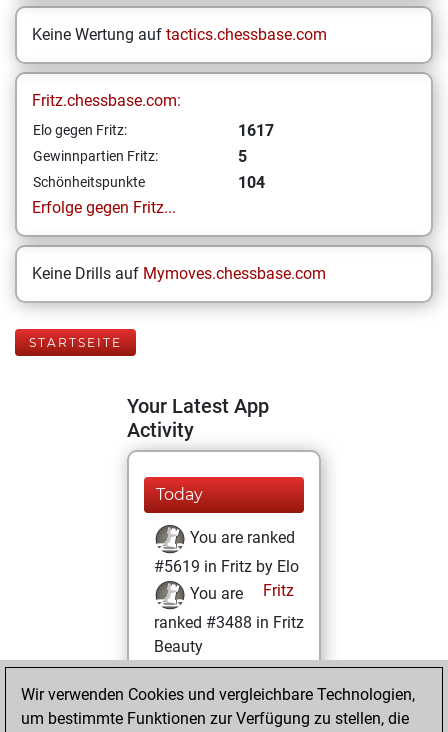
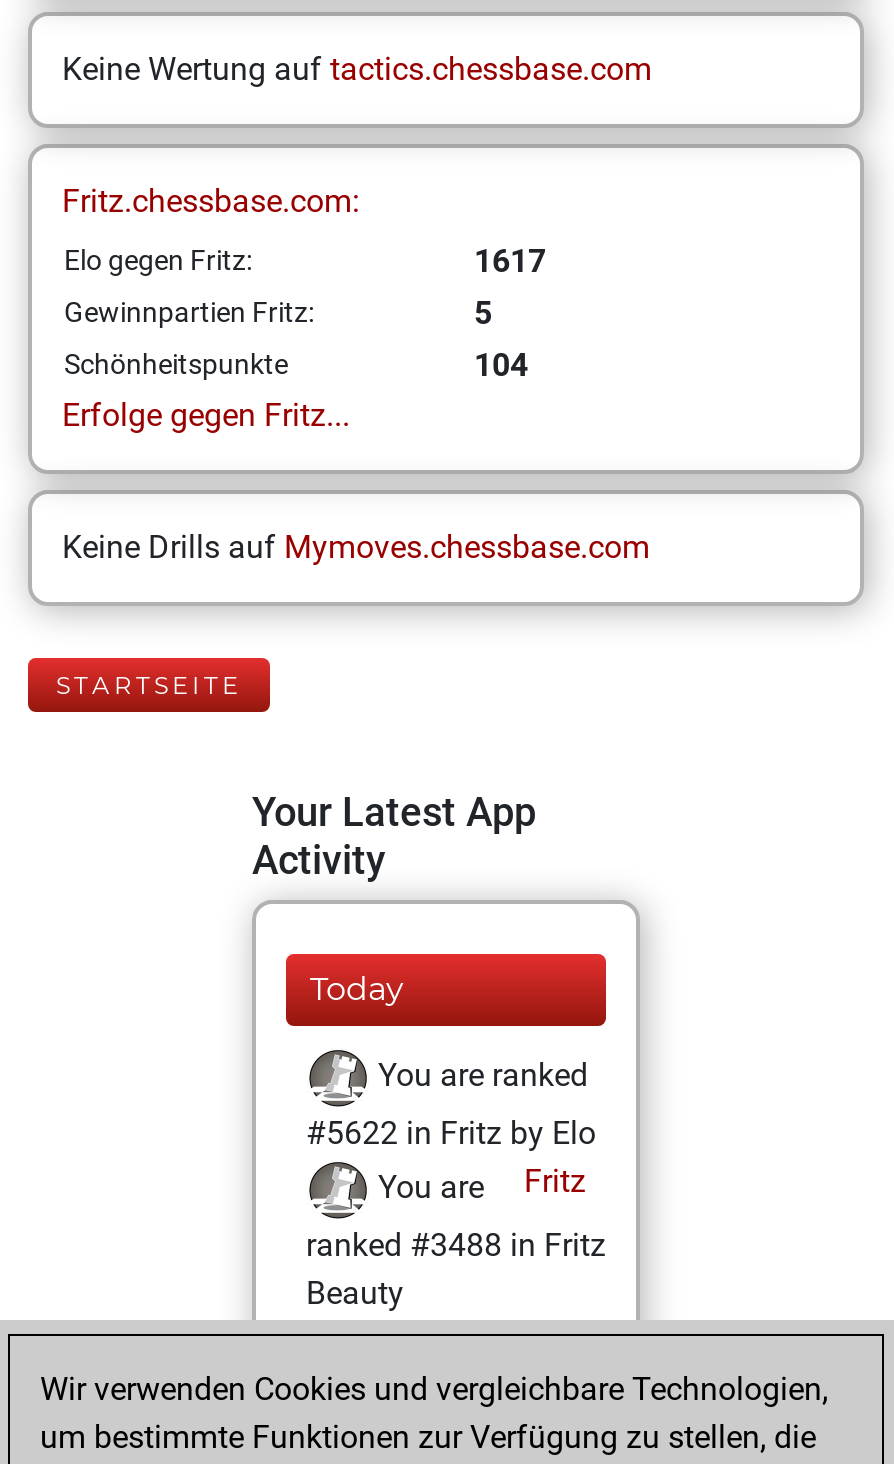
[154,557,299,576] #5619 in Fritz by Elo -> [306,1114,596,1152] #5622 in Fritz by Elo

